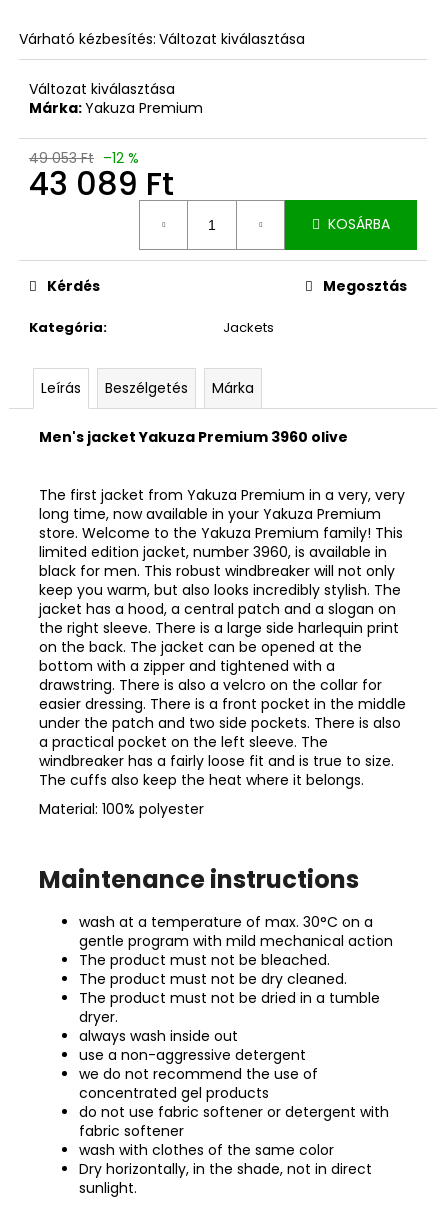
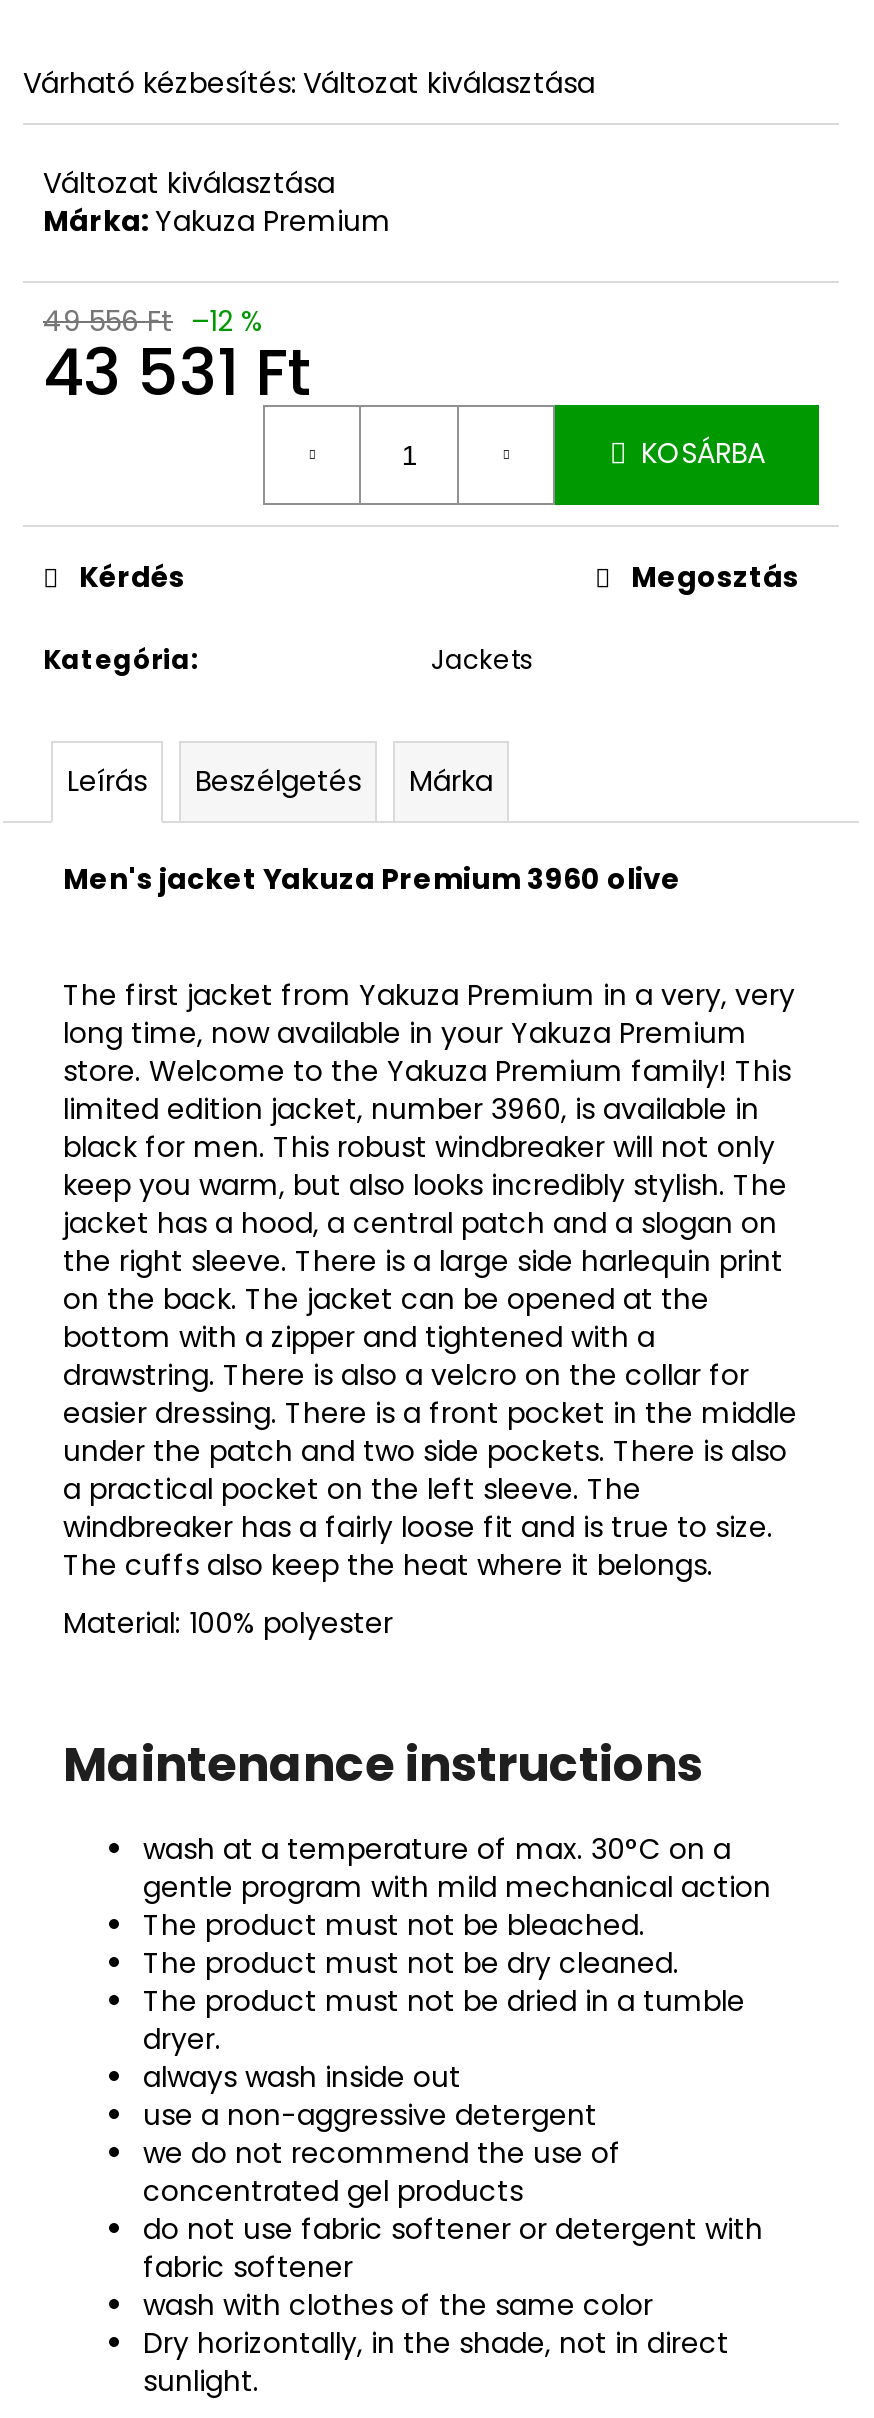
[29,147,139,167] 49 053 Ft –12 % -> [43,300,263,340] 49 556 Ft –12 %
[29,160,174,205] 43 089 Ft -> [43,326,311,416] 43 531 Ft

